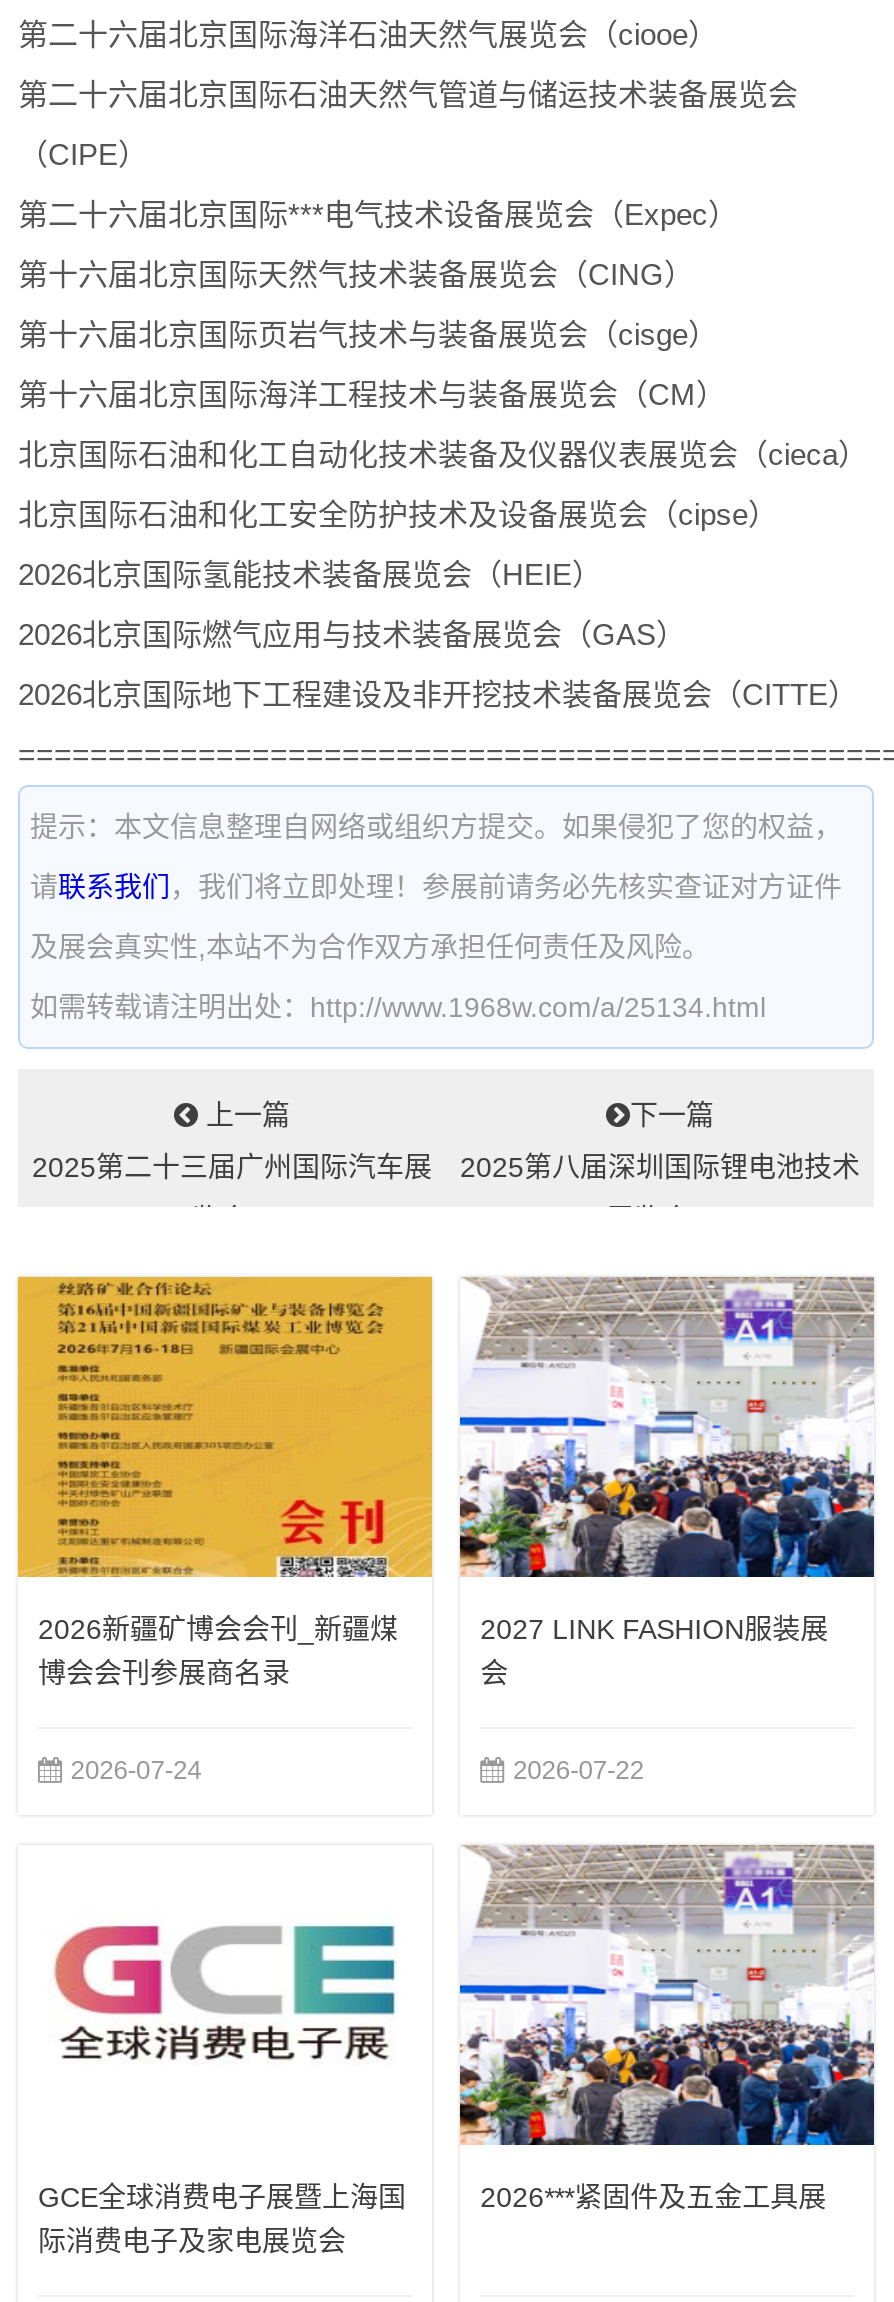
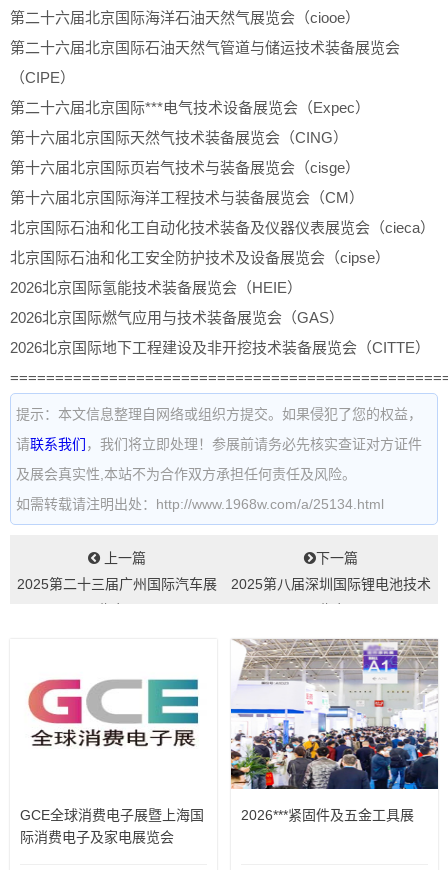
[16,1275,434,1785] [image] | 2026新疆矿博会会刊_新疆煤 | 博会会刊参展商名录 | 2026-07-24 -> none
[480,1613,828,1785] 2027 LINK FASHION服装展 | 会 | 2026-07-22 -> none

